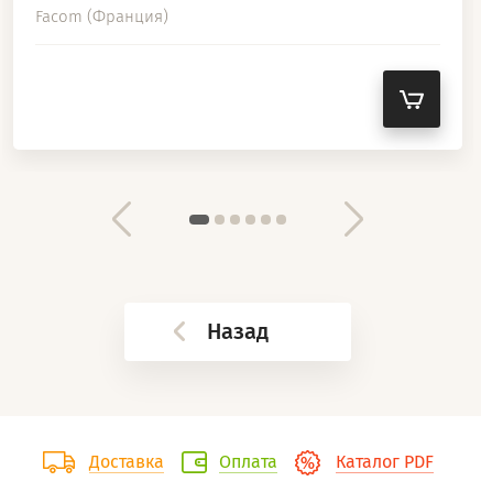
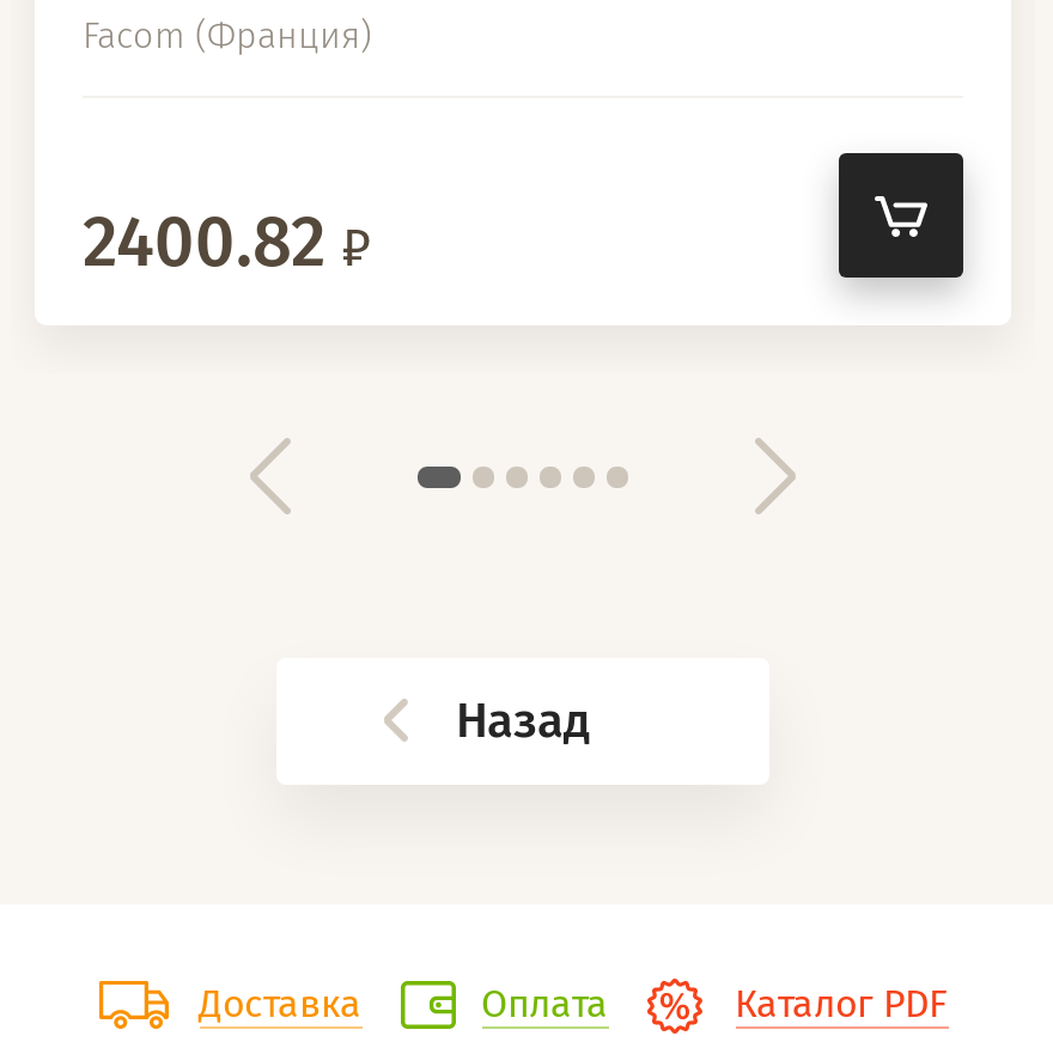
none -> [83,201,327,285] 2400.82

